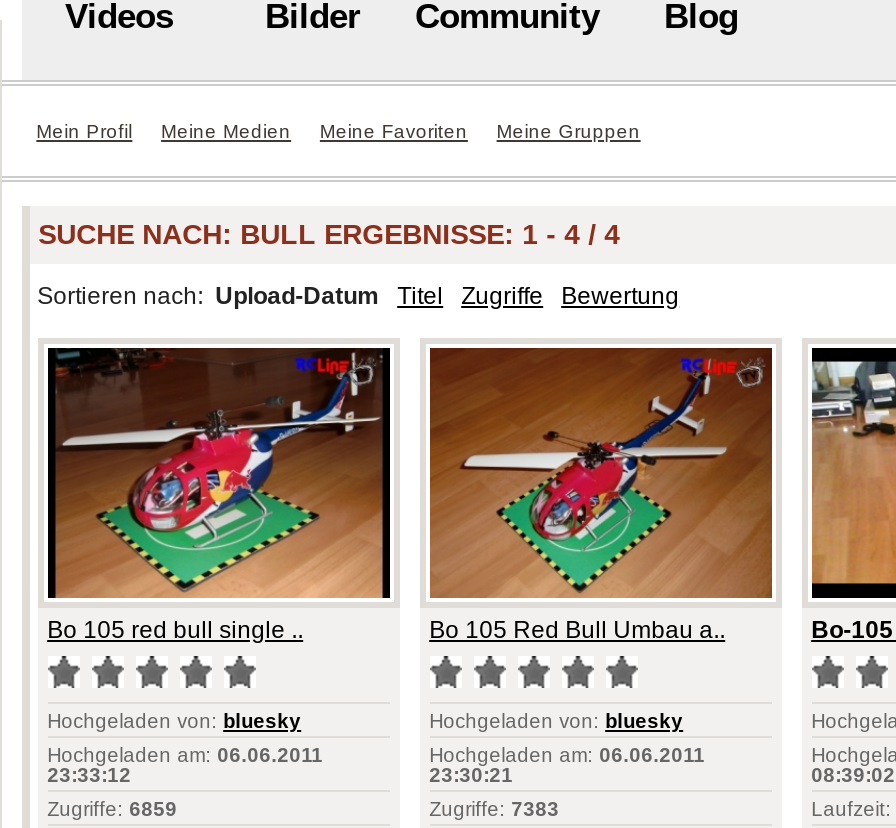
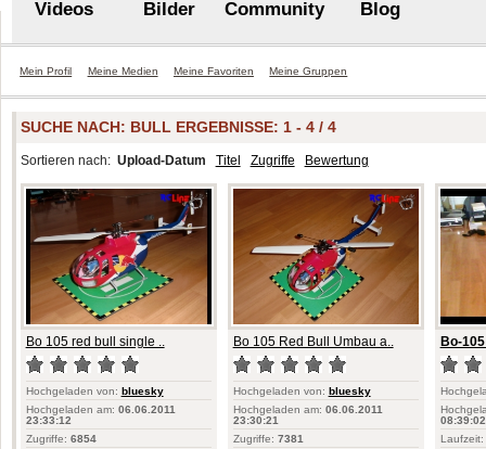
[47,797,177,819] Zugriffe: 6859 -> [26,432,96,444] Zugriffe: 6854
[429,797,559,819] Zugriffe: 7383 -> [233,432,303,444] Zugriffe: 7381

